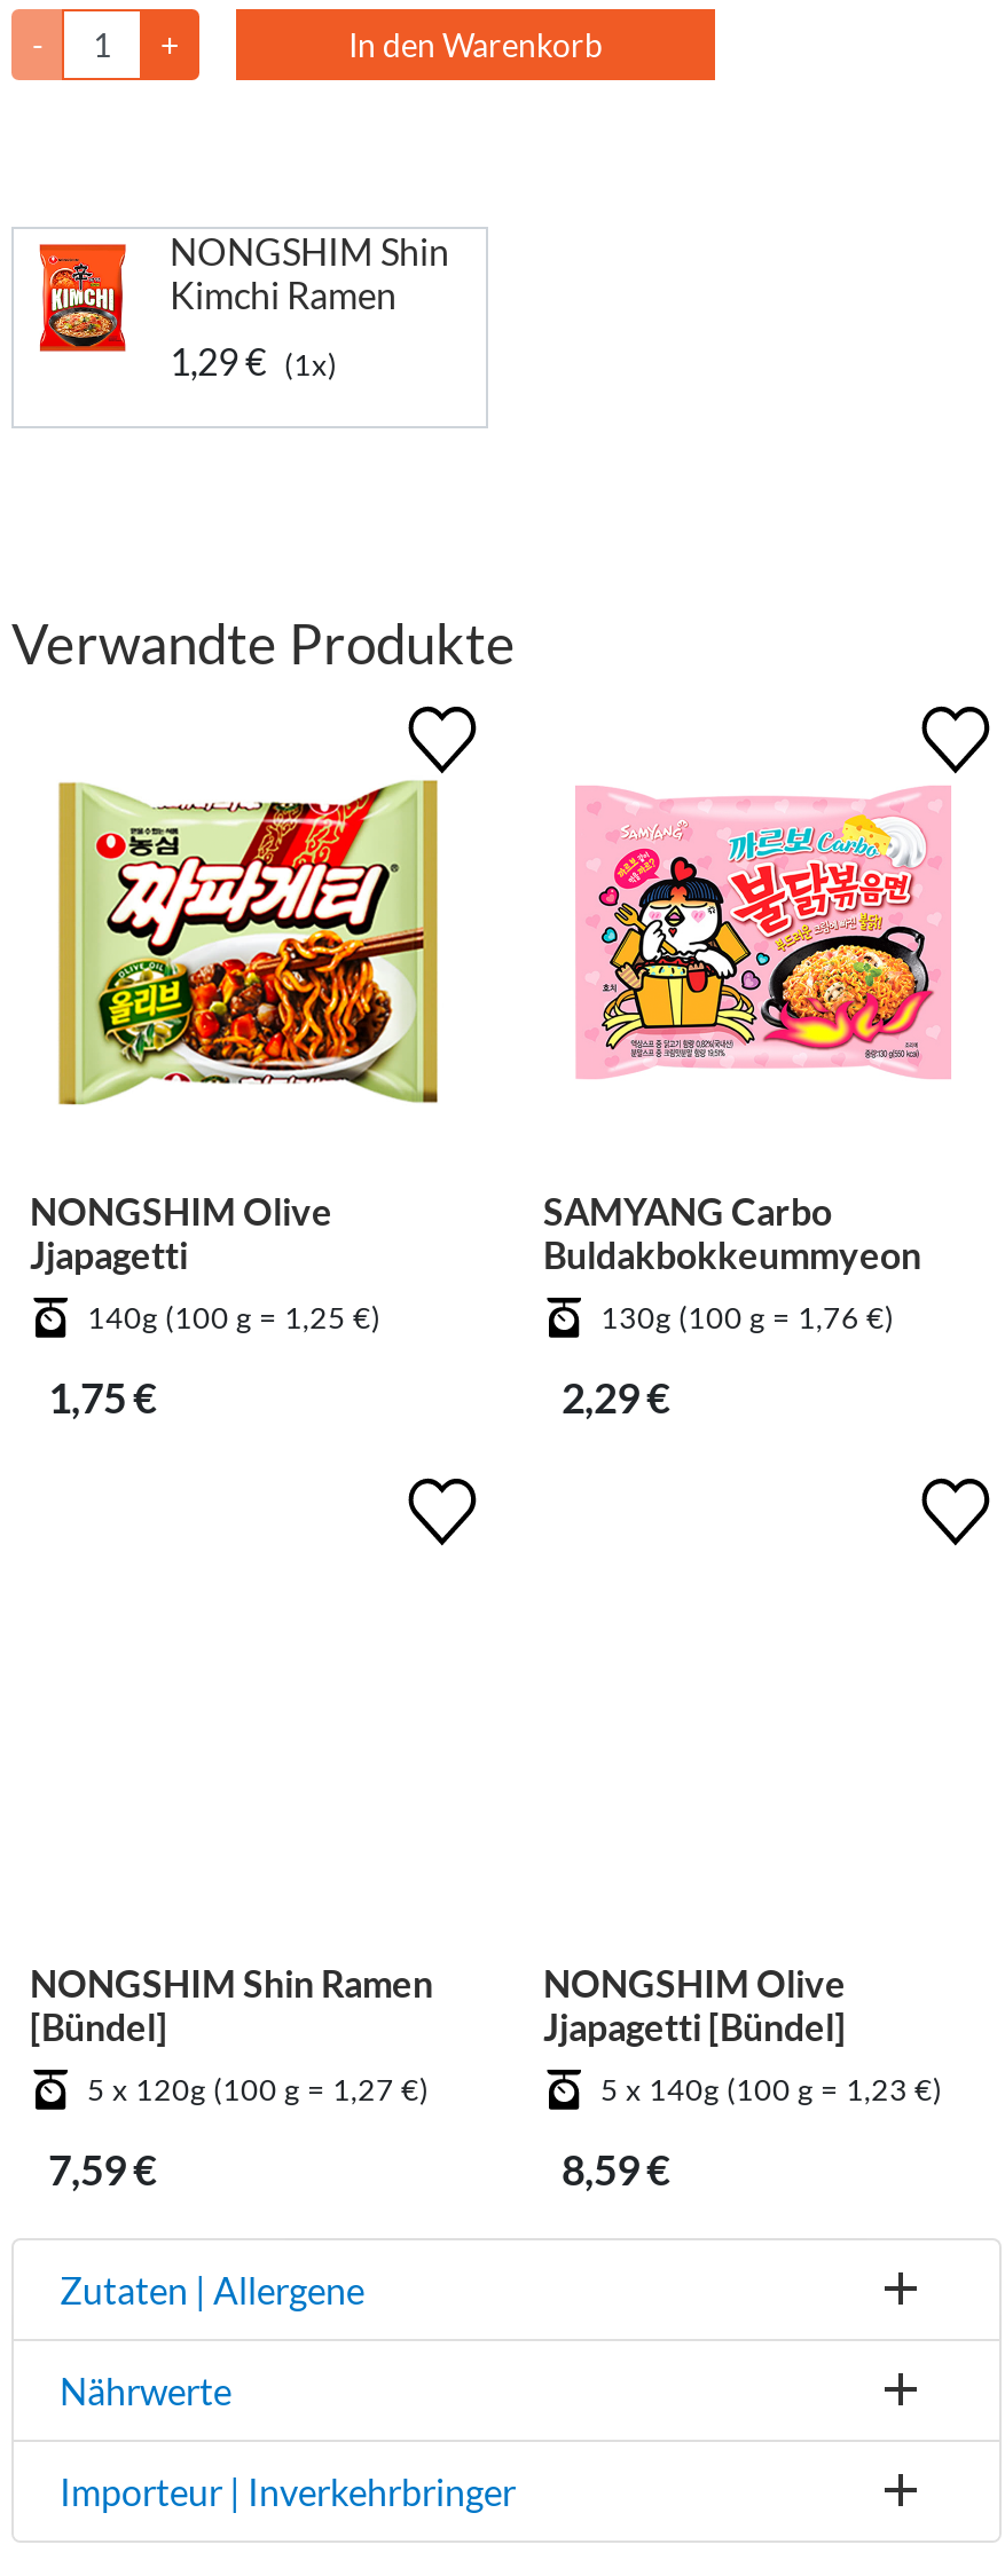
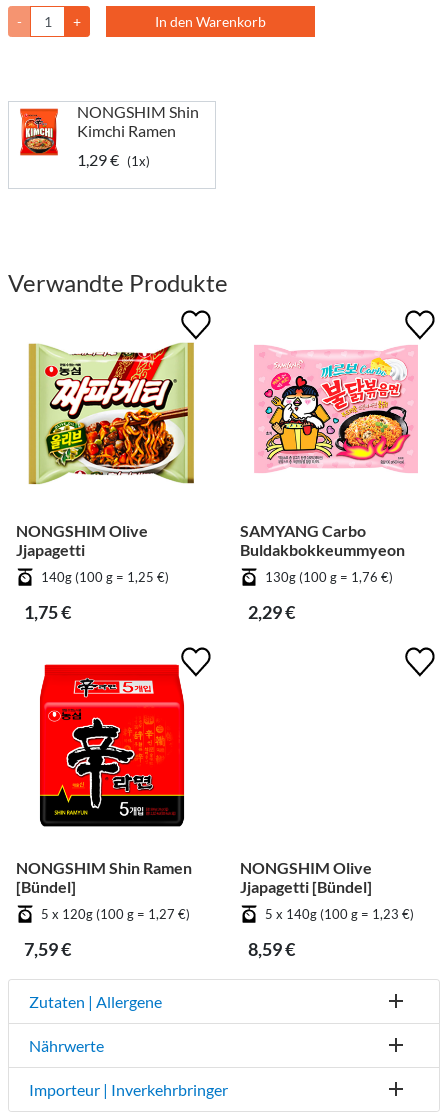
none -> [39,663,185,828] [image]

